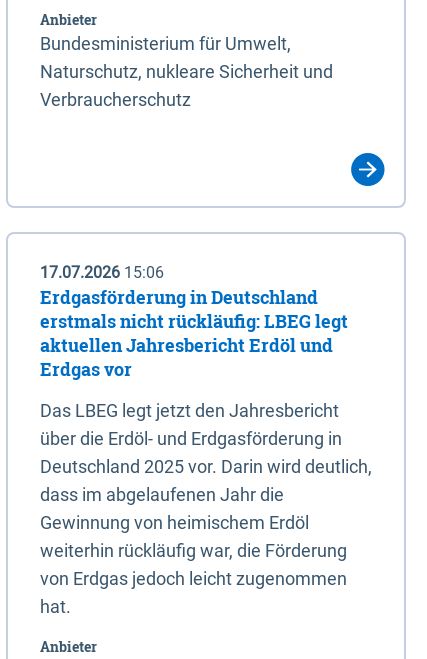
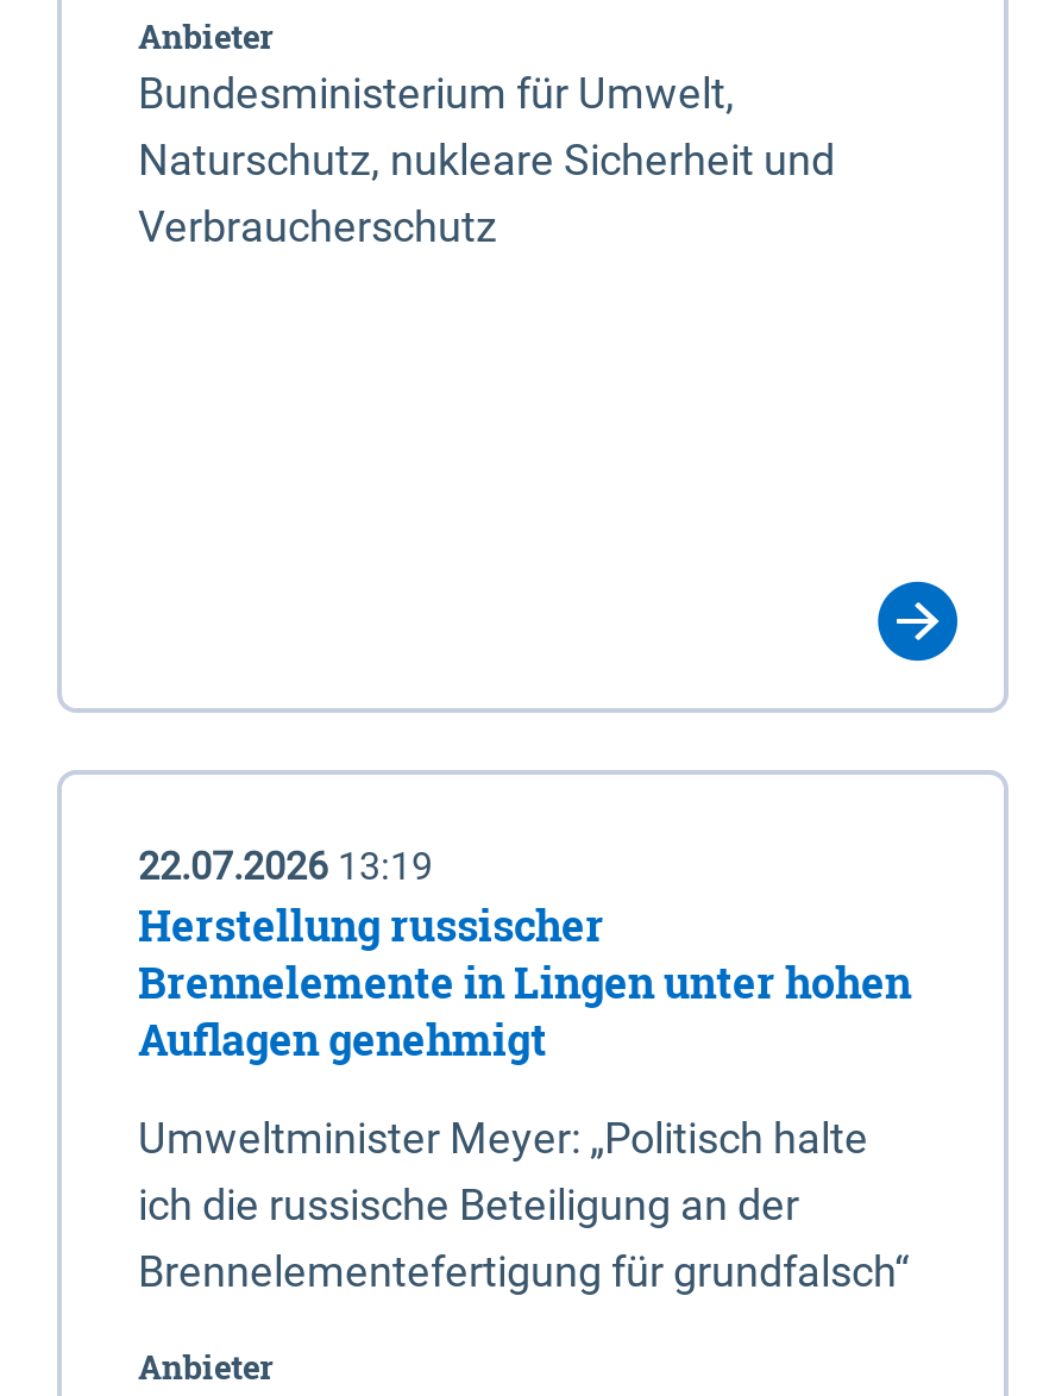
moved [350,152,386,187] -> [880,577,961,665]: [image]
[40,263,348,381] 17.07.2026 15:06 | Erdgasförderung in Deutschland | erstmals nicht rückläufig: LBEG legt | aktuellen Jahresbericht Erdöl und | Erdgas vor -> [138,845,911,1068] 22.07.2026 13:19 | Herstellung russischer | Brennelemente in Lingen unter hohen | Auflagen genehmigt
[40,400,372,617] Das LBEG legt jetzt den Jahresbericht | über die Erdöl- und Erdgasförderung in | Deutschland 2025 vor. Darin wird deutlich, | dass im abgelaufenen Jahr die | Gewinnung von heimischem Erdöl | weiterhin rückläufig war, die Förderung | von Erdgas jedoch leicht zugenommen | hat. -> [138,1113,909,1297] Umweltminister Meyer: „Politisch halte | ich die russische Beteiligung an der | Brennelementefertigung für grundfalsch“

